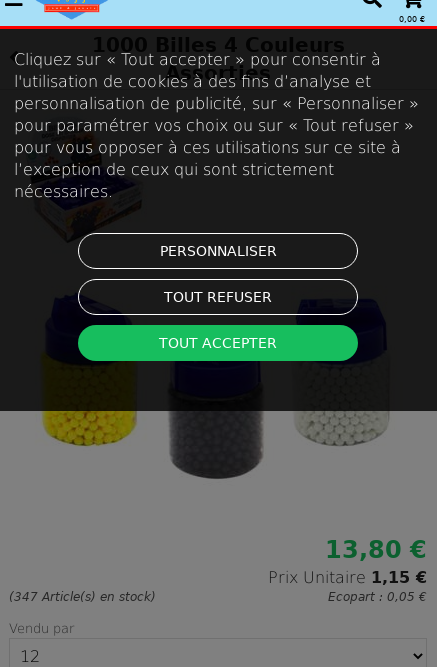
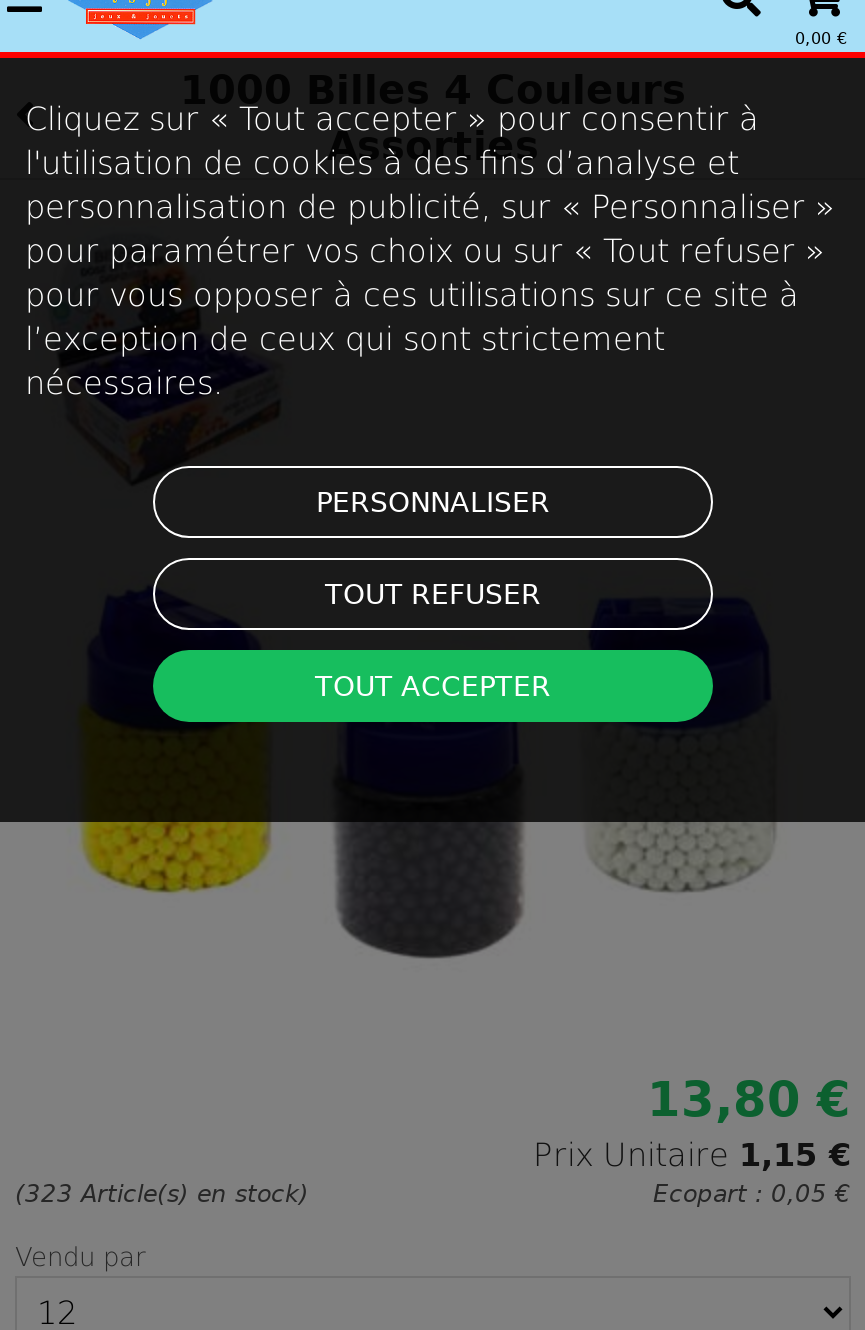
[9,590,156,604] (347 Article(s) en stock) -> [15,1180,309,1208] (323 Article(s) en stock)

